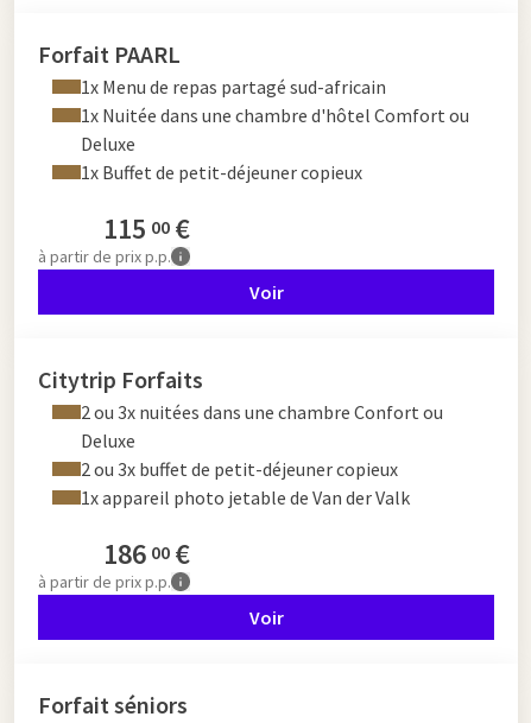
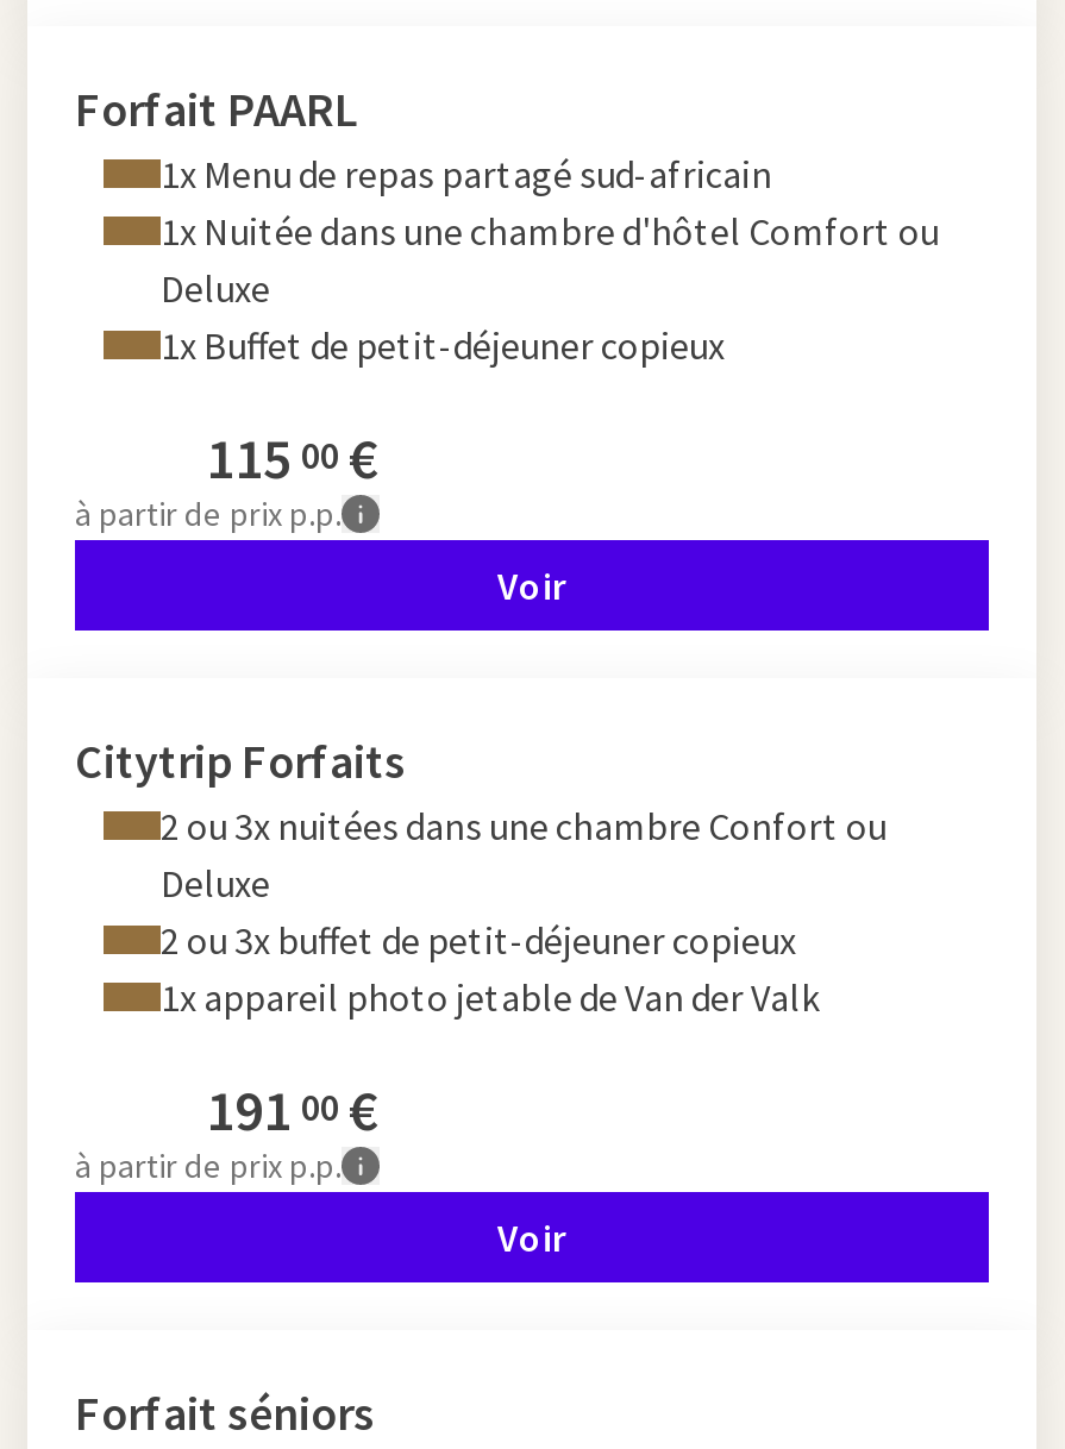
[103,535,190,572] 186 00 € -> [206,1073,380,1147] 191 00 €

